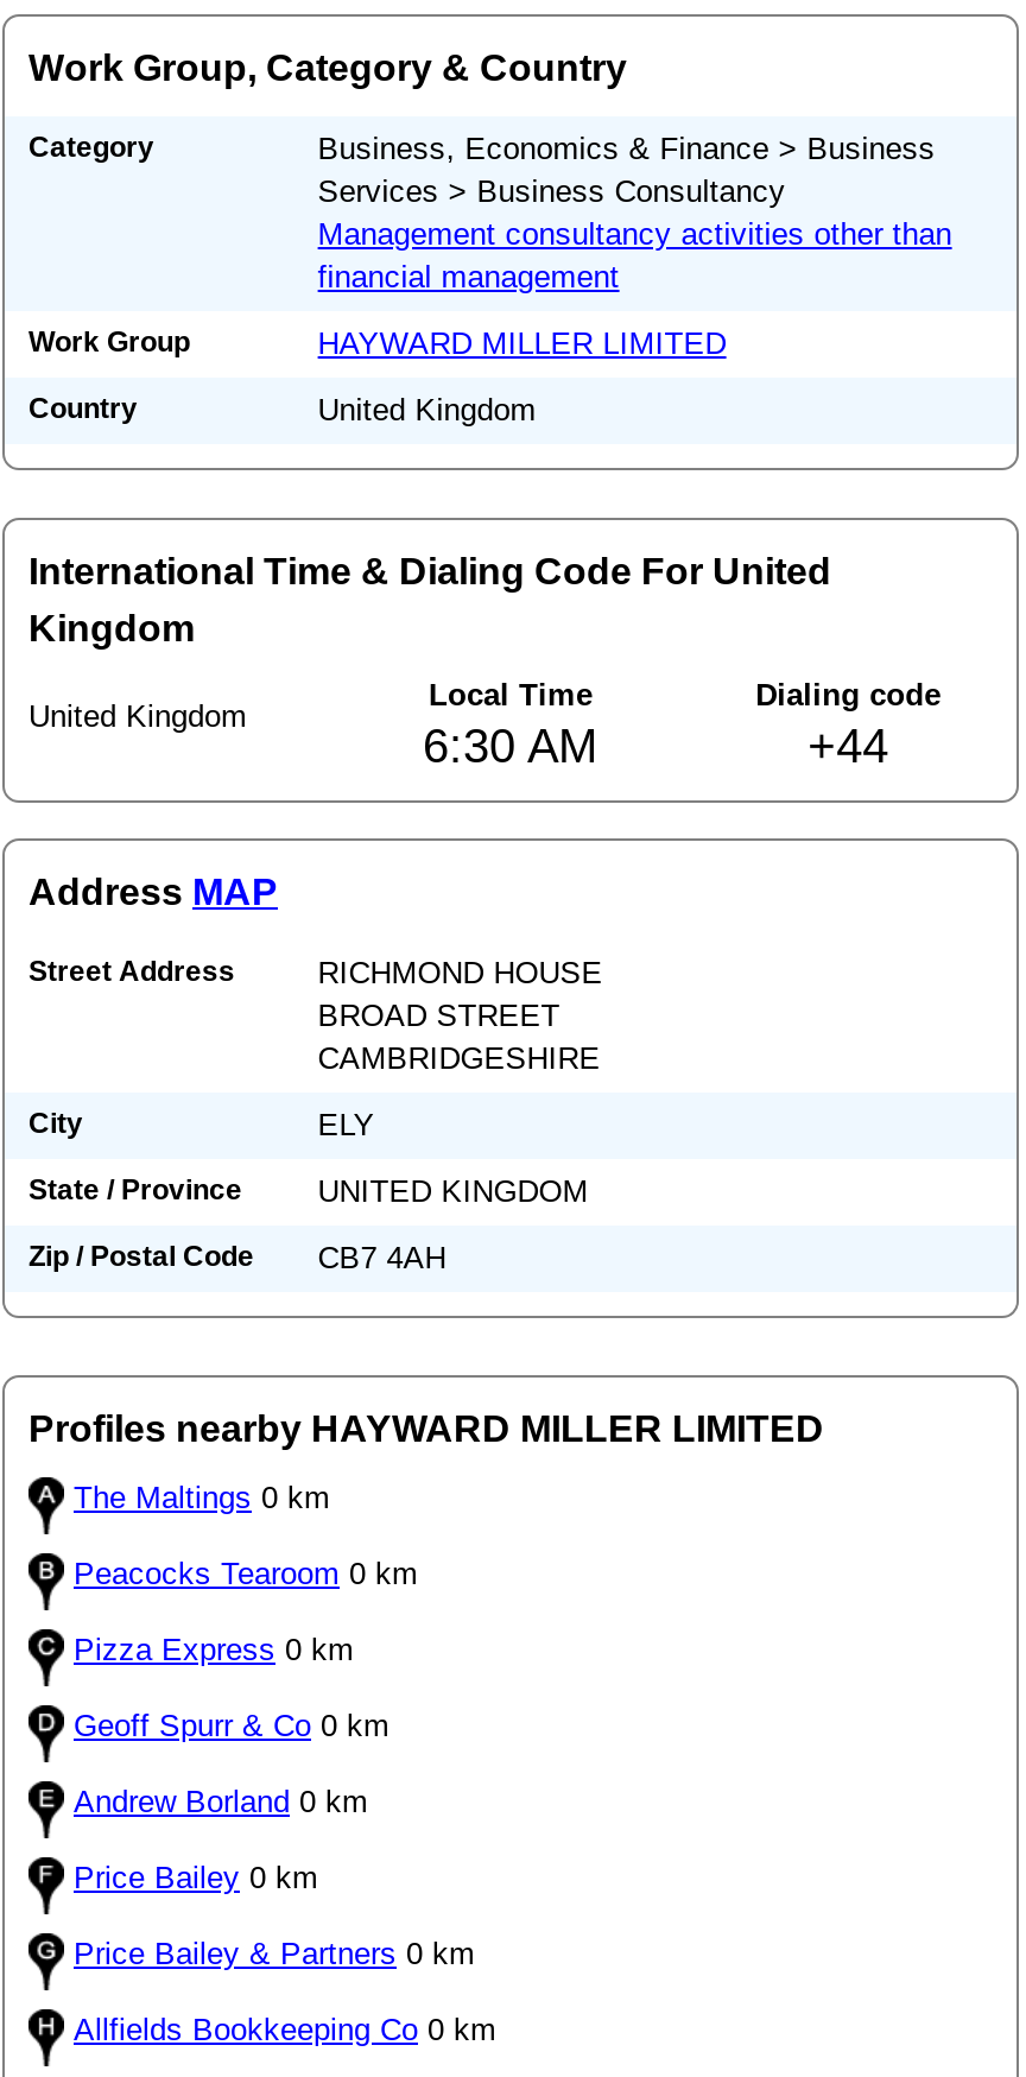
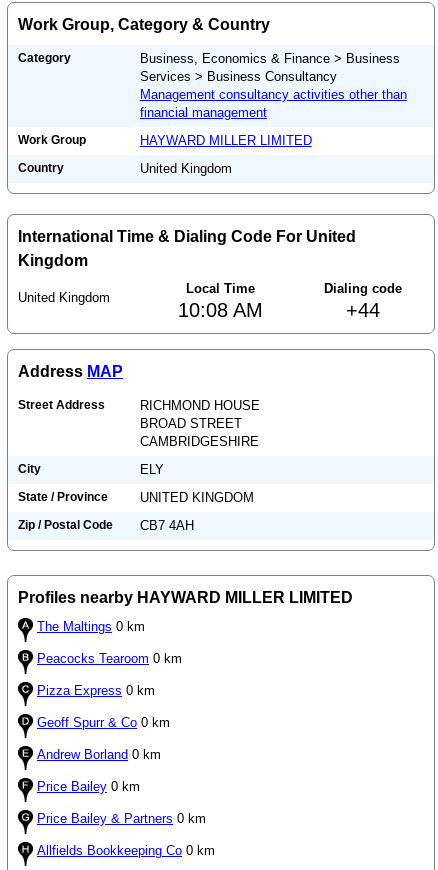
[423,720,598,772] 6:30 AM -> [178,299,263,321] 10:08 AM

